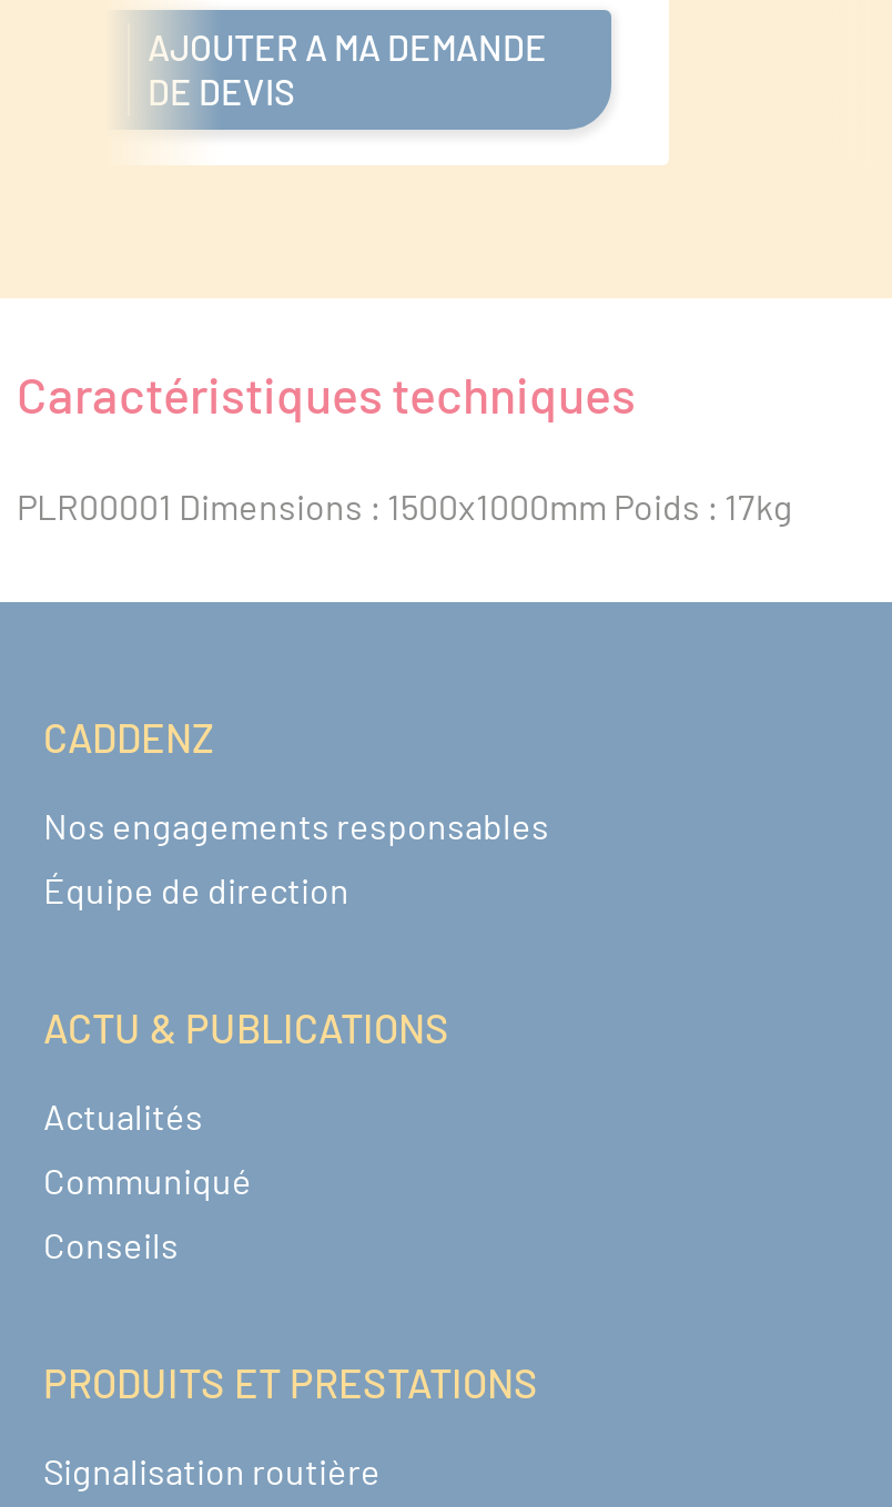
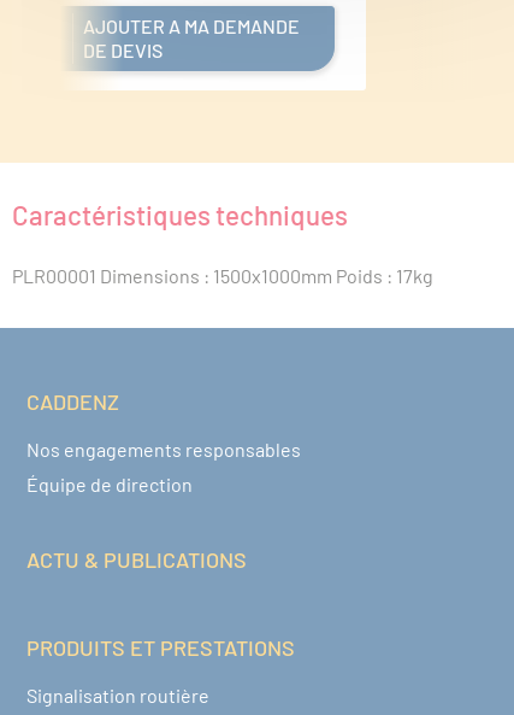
[43,1094,252,1264] Actualités | Communiqué | Conseils -> none

